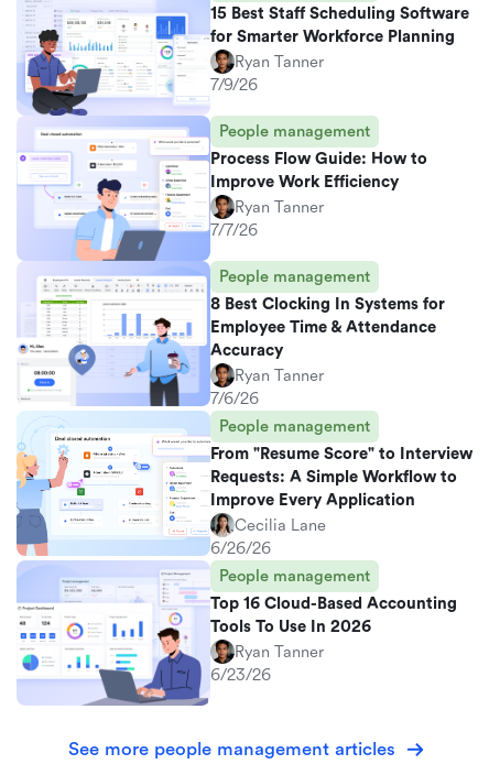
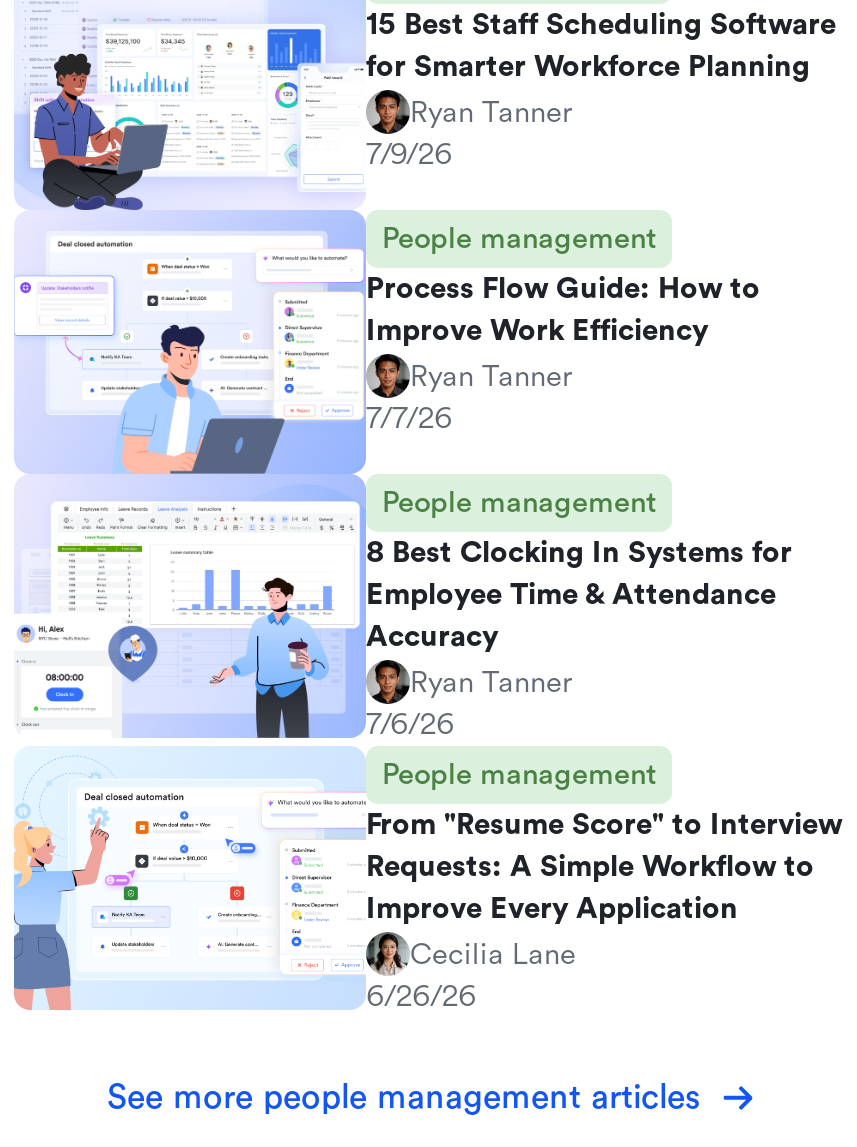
[17,561,457,707] [image] | People management | Top 16 Cloud-Based Accounting | Tools To Use In 2026 | Ryan Tanner | 6/23/26 -> none

